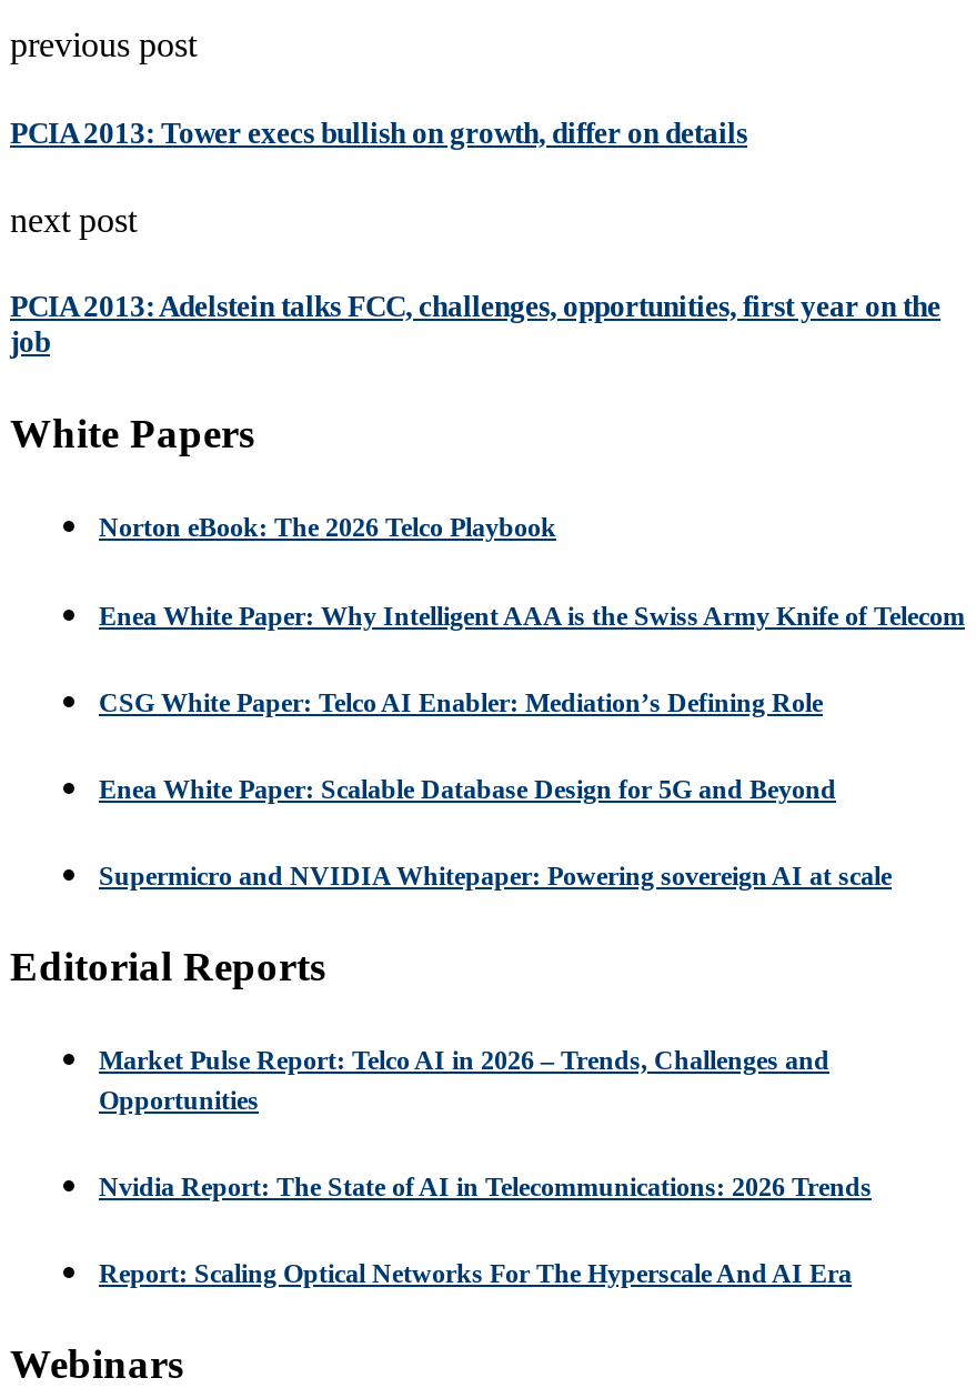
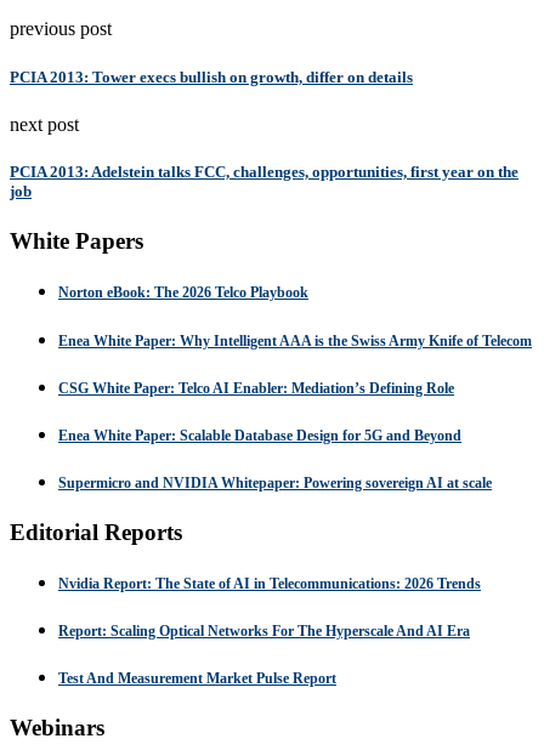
[99,1045,829,1116] Market Pulse Report: Telco AI in 2026 – Trends, Challenges and | Opportunities -> none
moved [99,1172,872,1290] -> [58,575,481,640]: Nvidia Report: The State of AI in Telecommunications: 2026 Trends | Report: Scaling Optical Networks For The Hyperscale And AI Era
none -> [58,671,336,687] Test And Measurement Market Pulse Report

